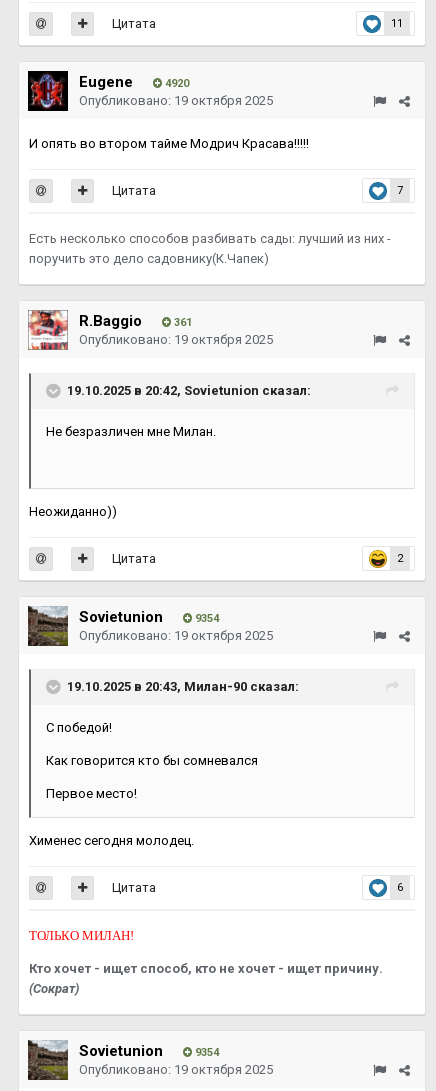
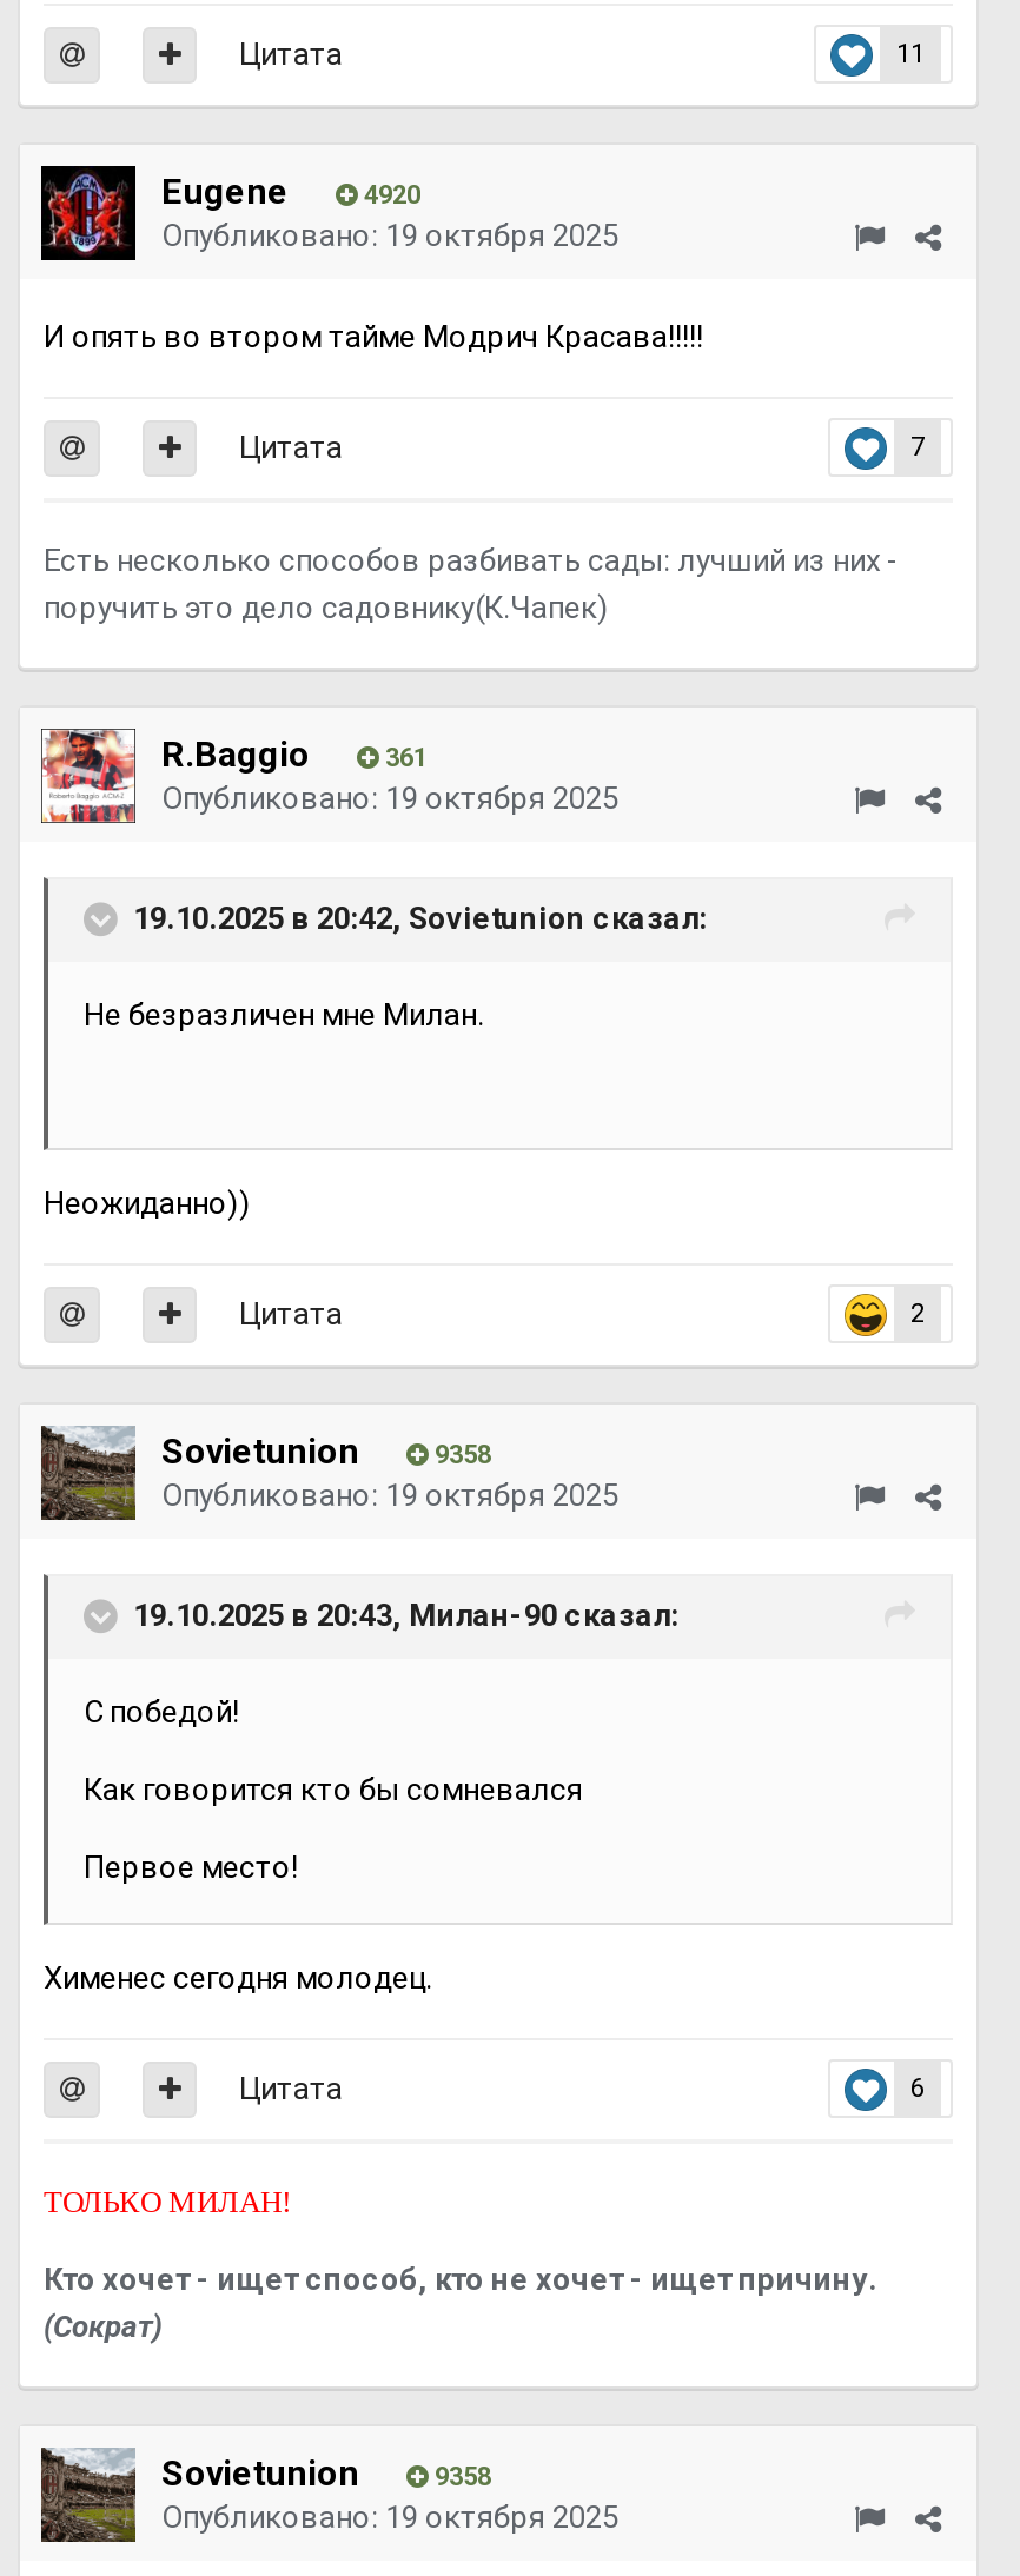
[192,612,219,625] 9354 -> [428,1440,491,1470] 9358
[192,1046,219,1059] 9354 -> [428,2462,491,2492] 9358

